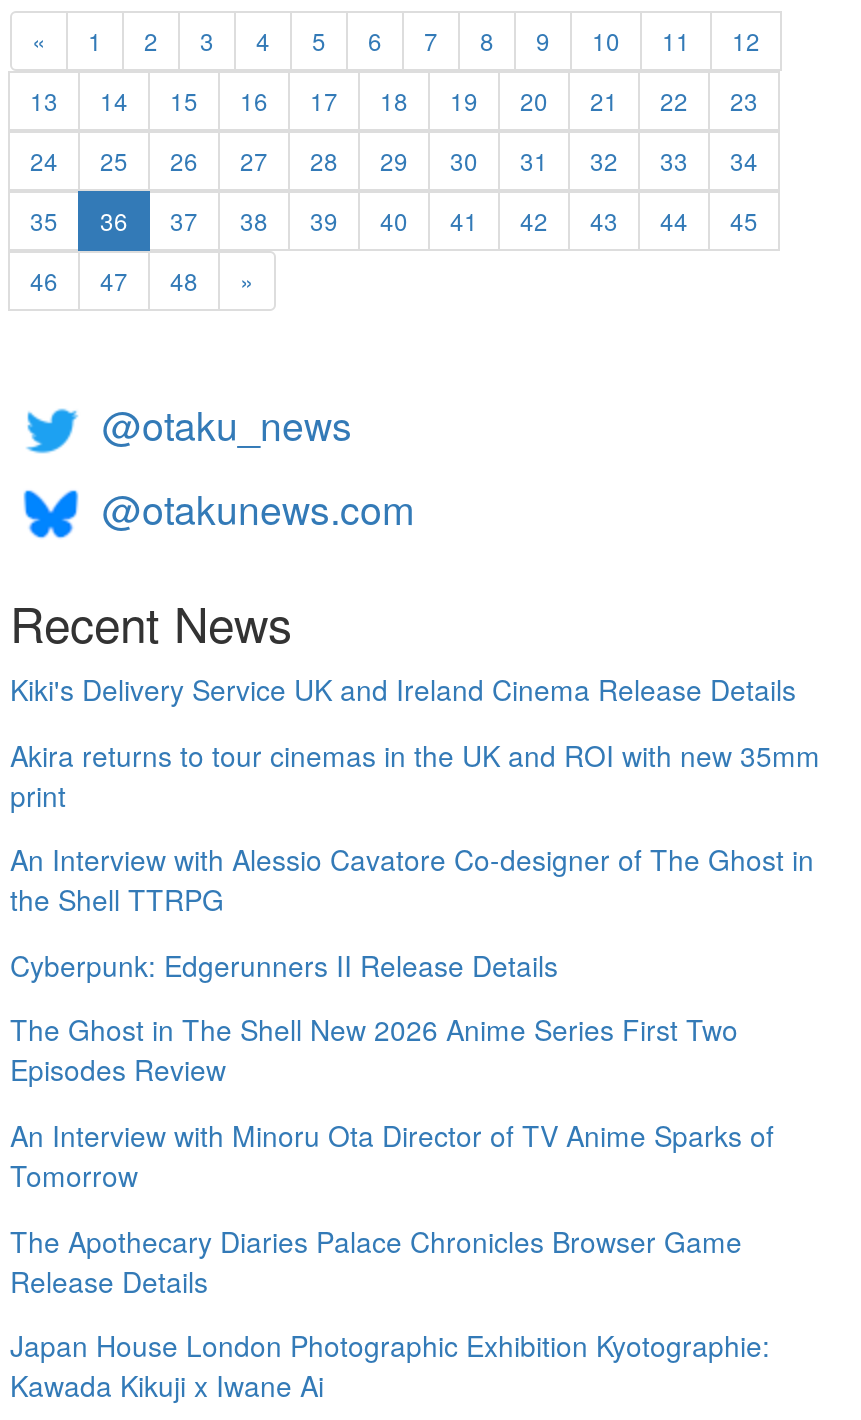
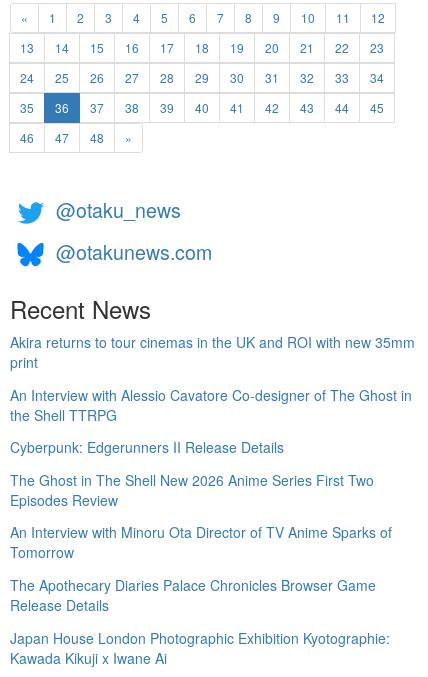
[10,669,796,709] Kiki's Delivery Service UK and Ireland Cinema Release Details -> none

